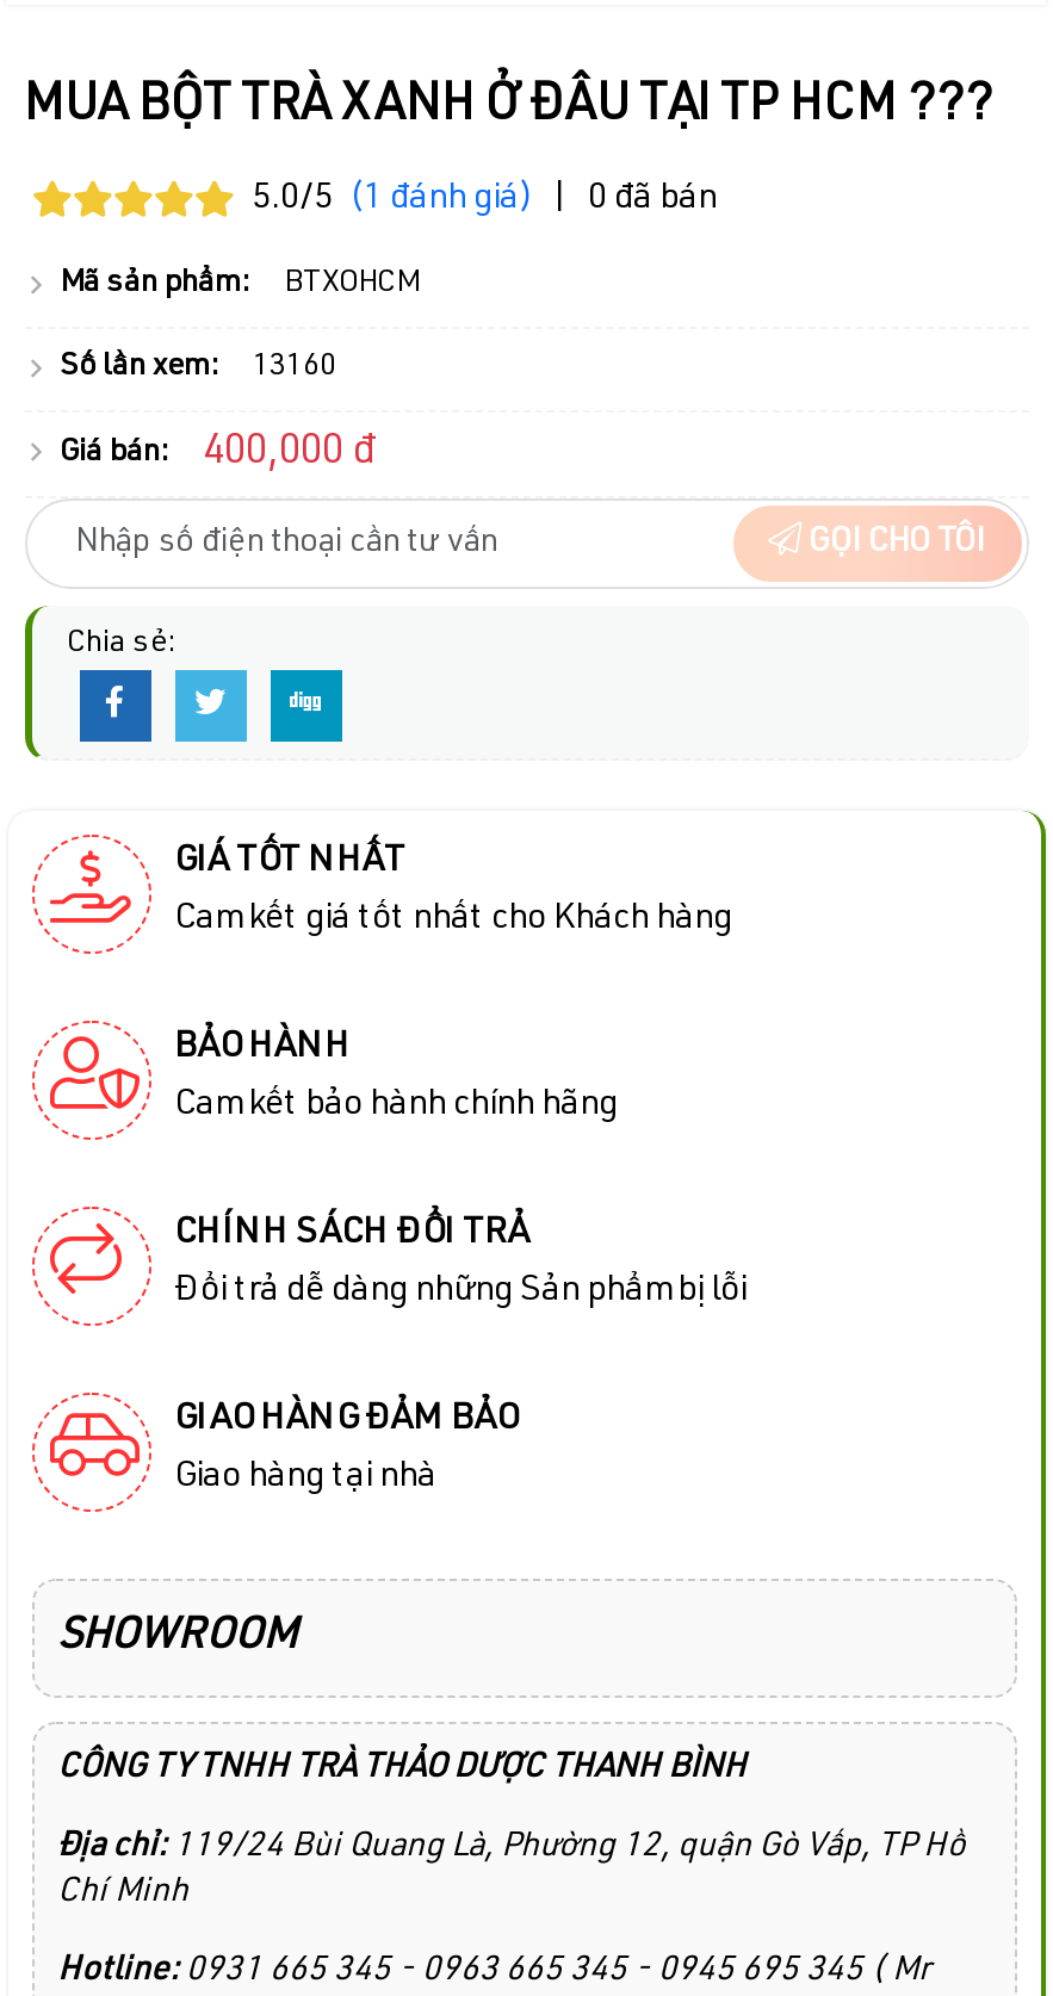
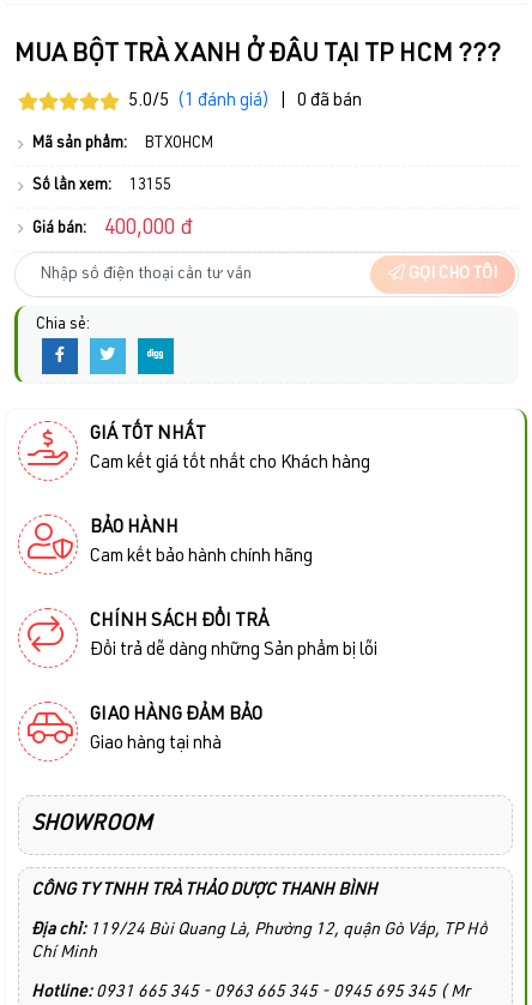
[60,353,336,384] Số lần xem: 13160 -> [32,179,171,194] Số lần xem: 13155

